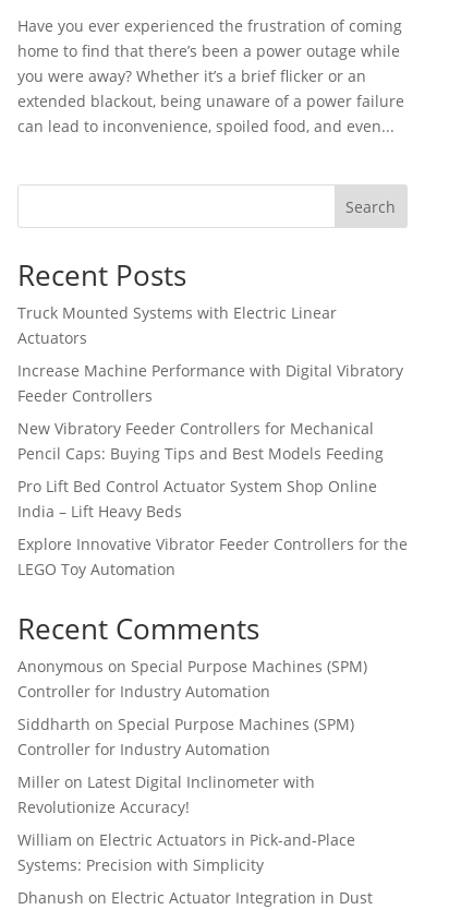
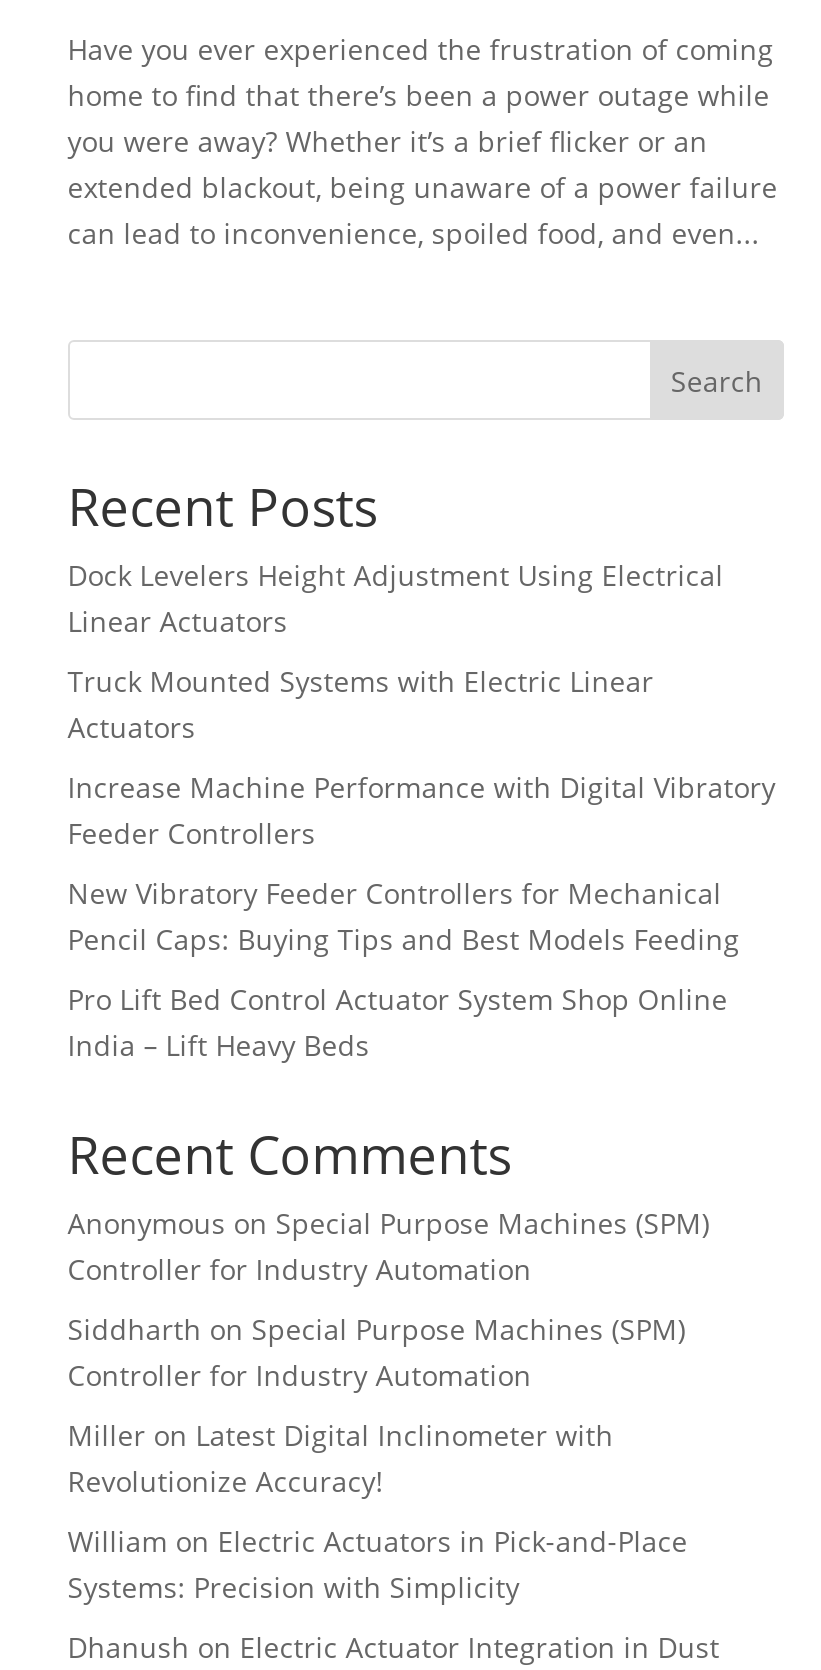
none -> [68,556,724,640] Dock Levelers Height Adjustment Using Electrical | Linear Actuators
moved [17,302,403,521] -> [68,662,776,1064]: Truck Mounted Systems with Electric Linear | Actuators | Increase Machine Performance with Digital Vibratory | Feeder Controllers | New Vibratory Feeder Controllers for Mechanical | Pencil Caps: Buying Tips and Best Models Feeding | Pro Lift Bed Control Actuator System Shop Online | India – Lift Heavy Beds
[17,533,407,579] Explore Innovative Vibrator Feeder Controllers for the | LEGO Toy Automation -> none

